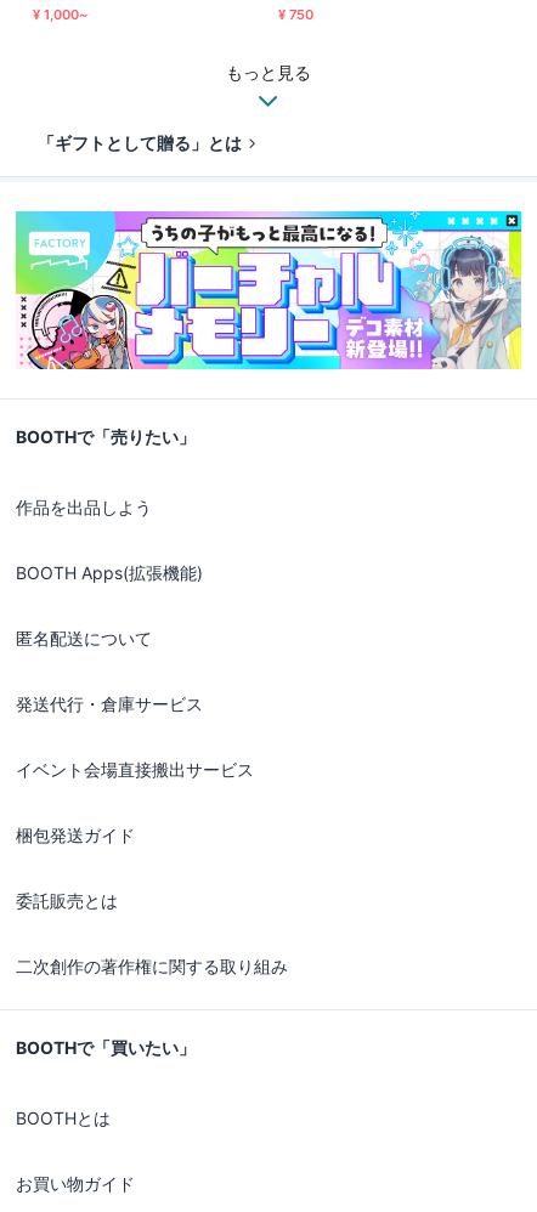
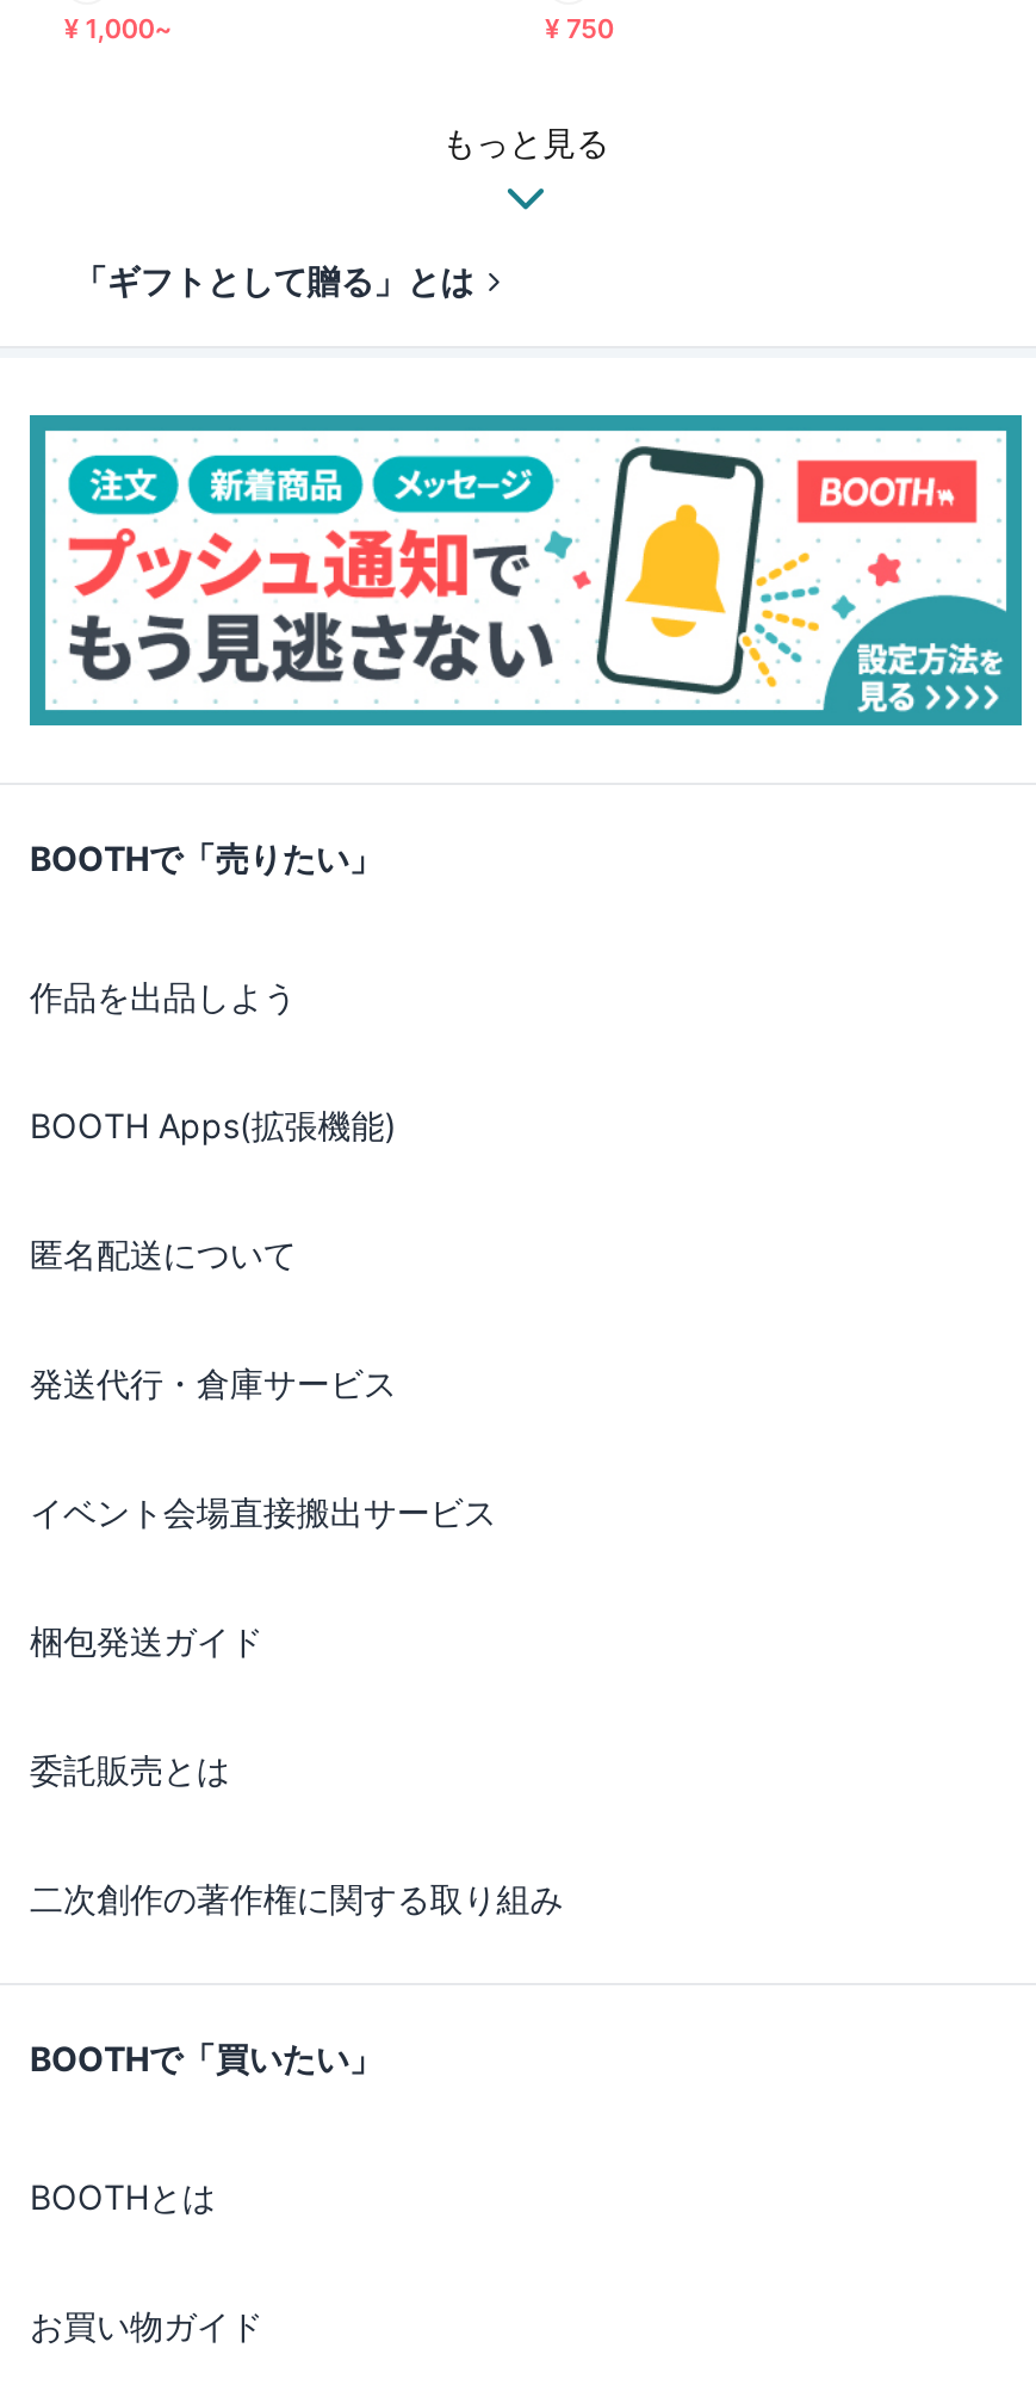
[15,210,522,370] [image] -> [27,413,1024,728] [image]

